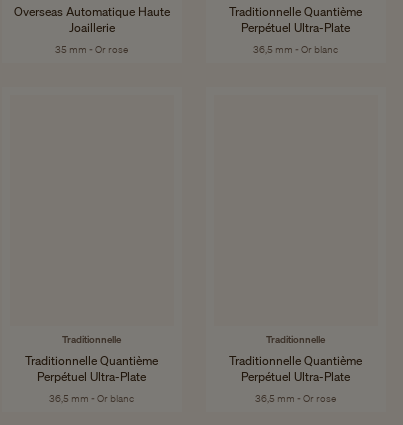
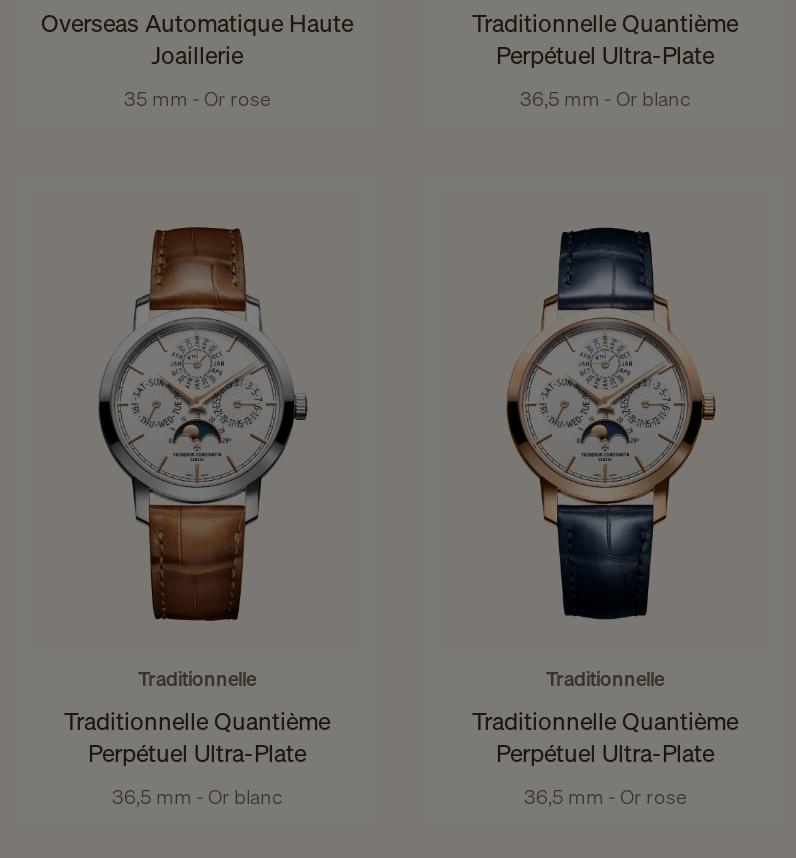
none -> [97,224,309,624] [image]
none -> [505,226,717,622] [image]

